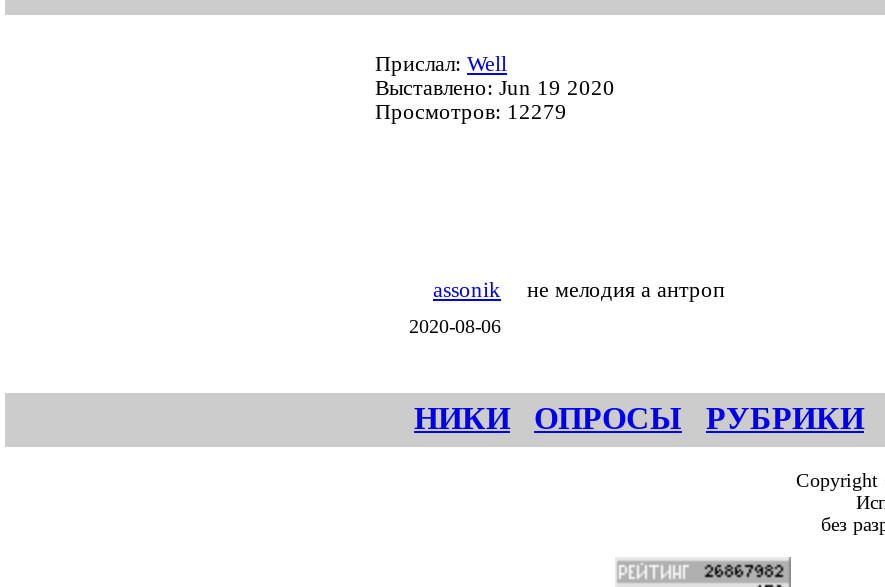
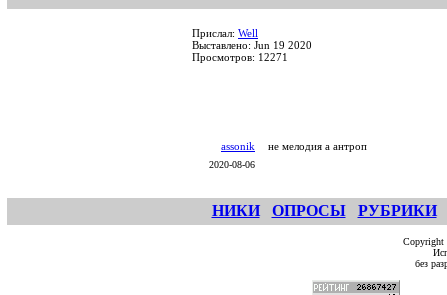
[375,99,567,123] Просмотров: 12279 -> [192,51,288,63] Просмотров: 12271

